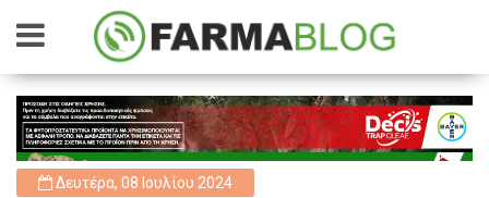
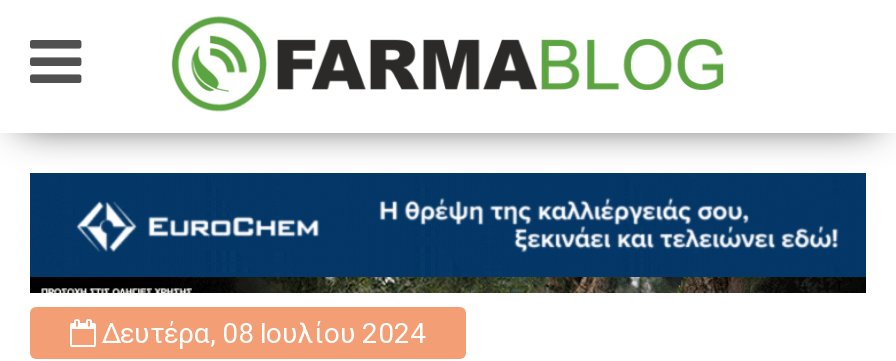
[15,95,474,162] [image] -> [28,171,868,295] [image]

